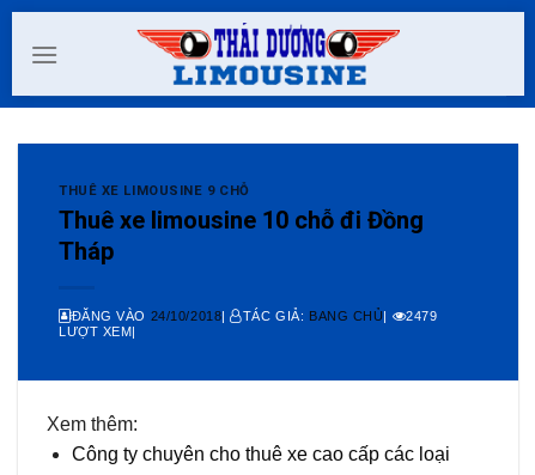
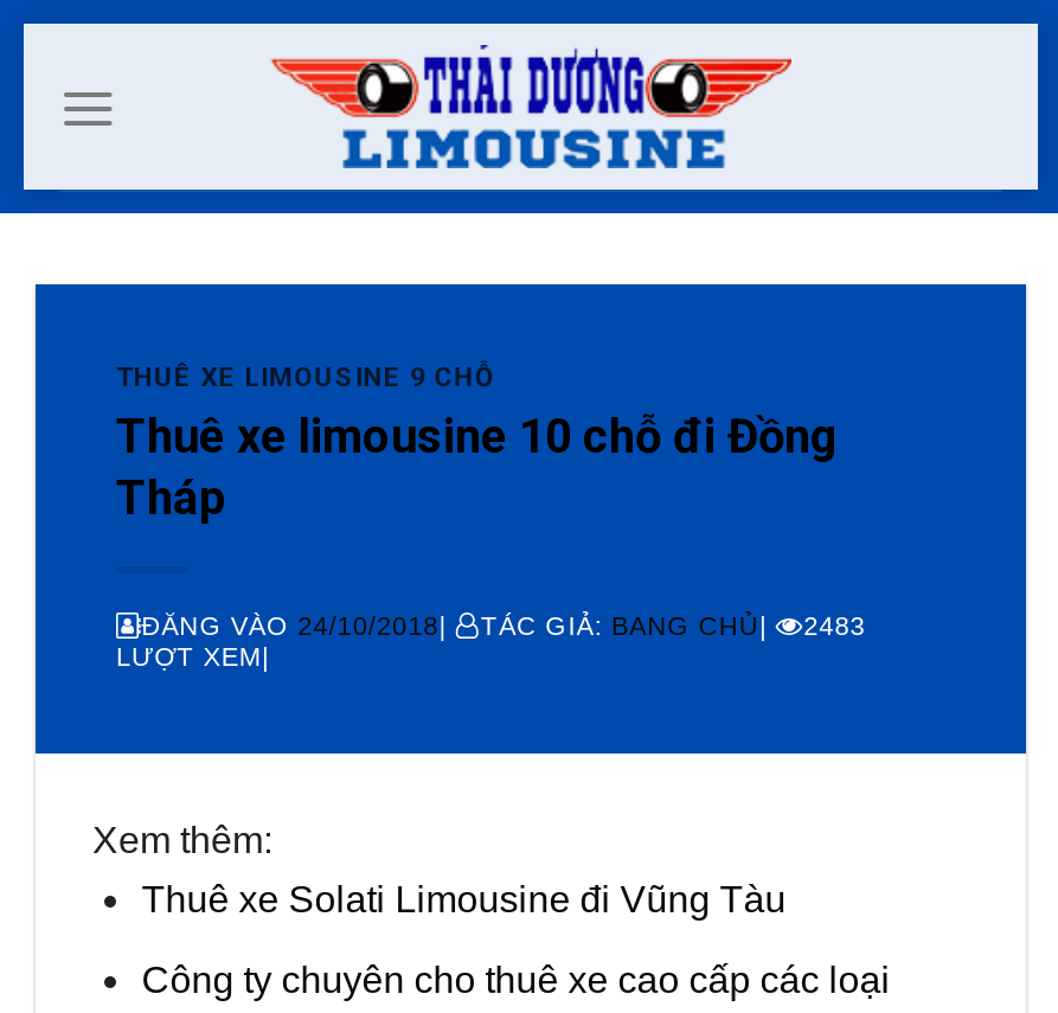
[406,308,437,323] 2479 -> [804,610,866,639] 2483
none -> [142,878,786,918] Thuê xe Solati Limousine đi Vũng Tàu

